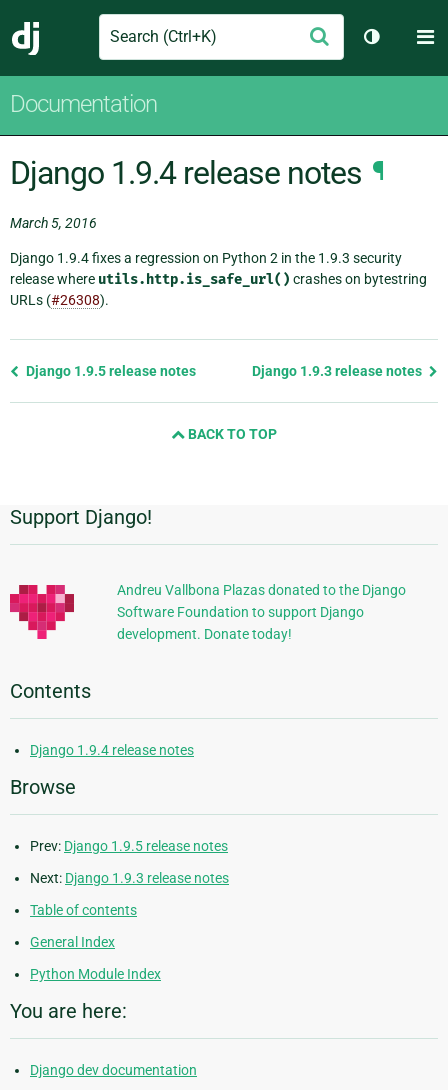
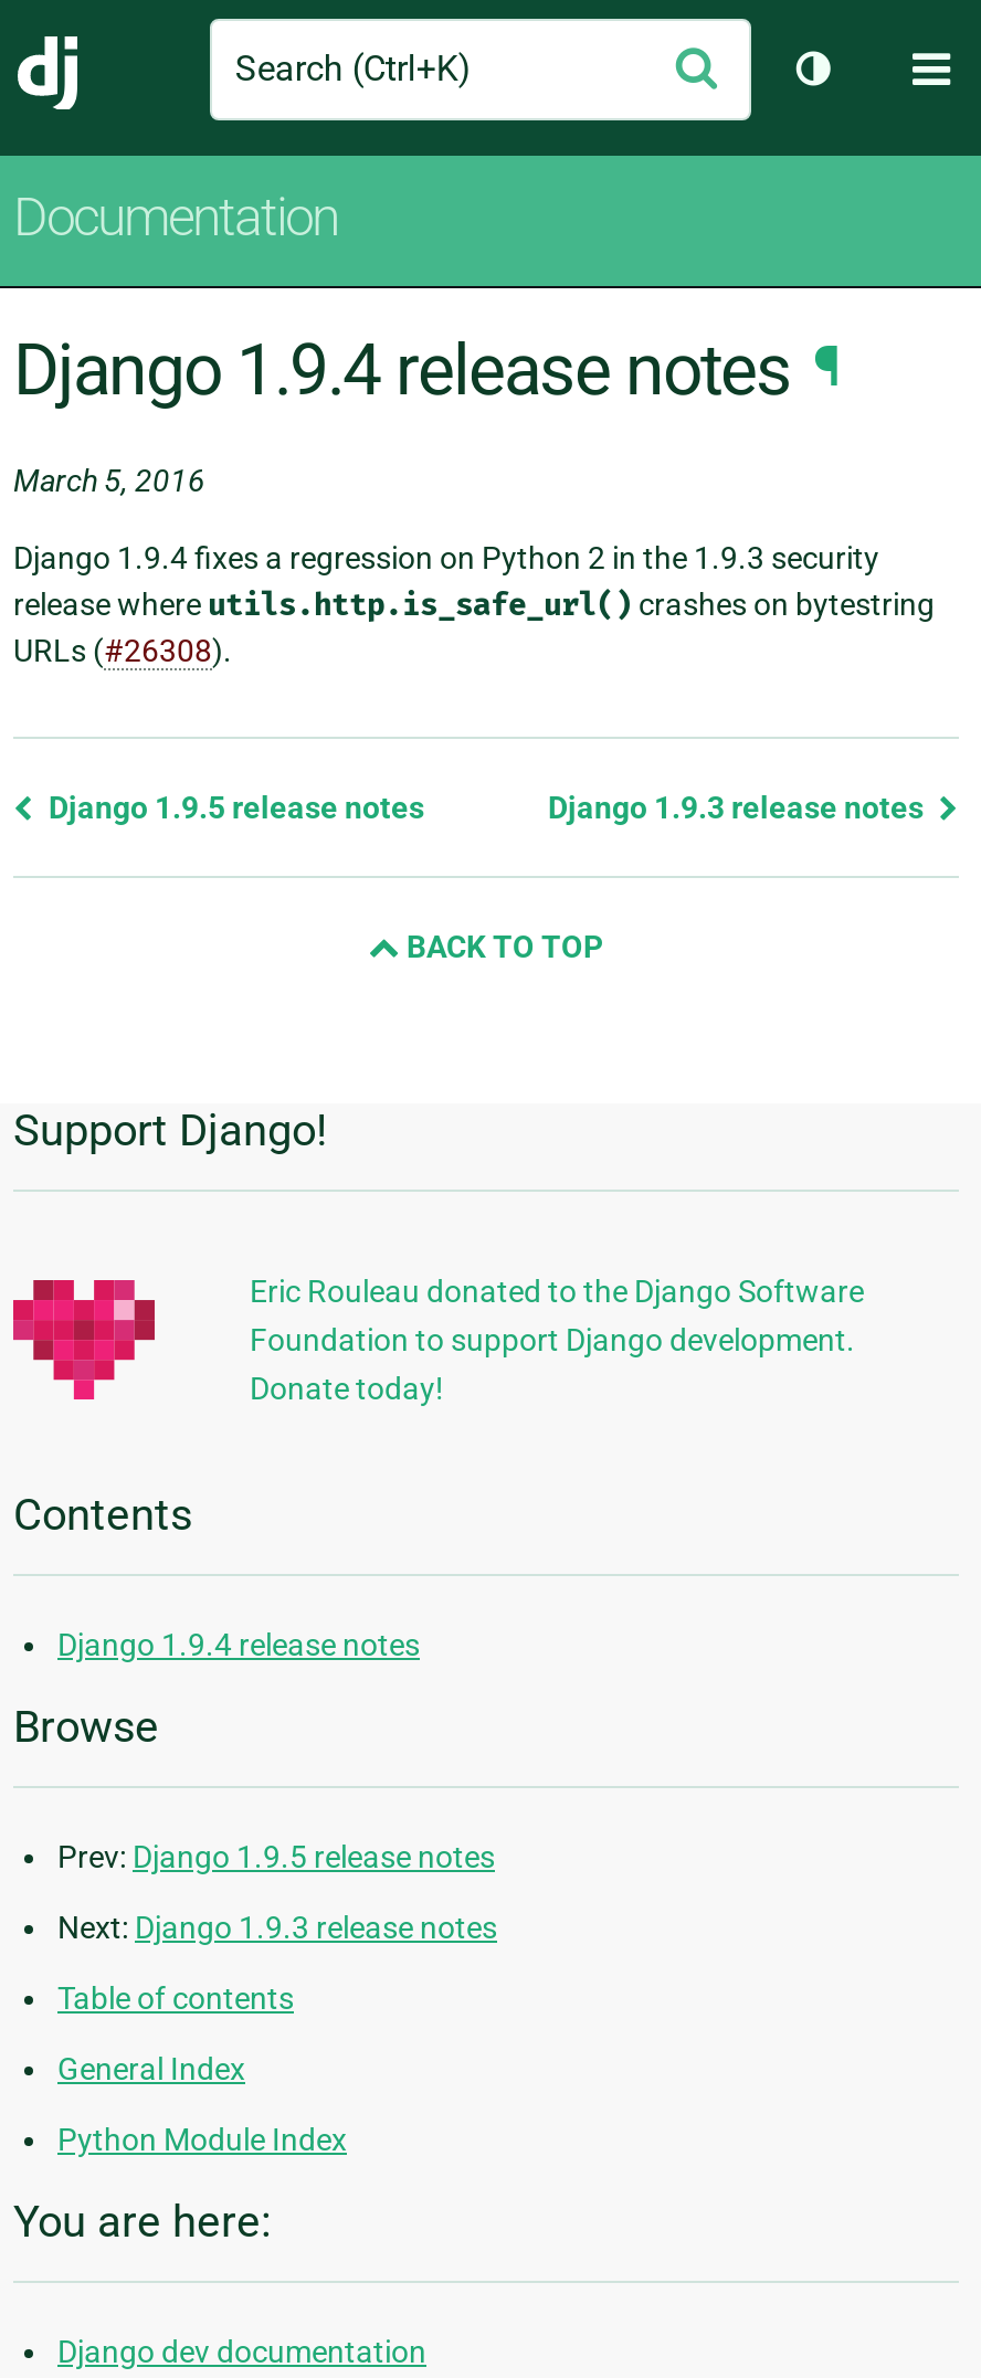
[117,582,406,642] Andreu Vallbona Plazas donated to the Django | Software Foundation to support Django | development. Donate today! -> [250,1273,864,1405] Eric Rouleau donated to the Django Software | Foundation to support Django development. | Donate today!

